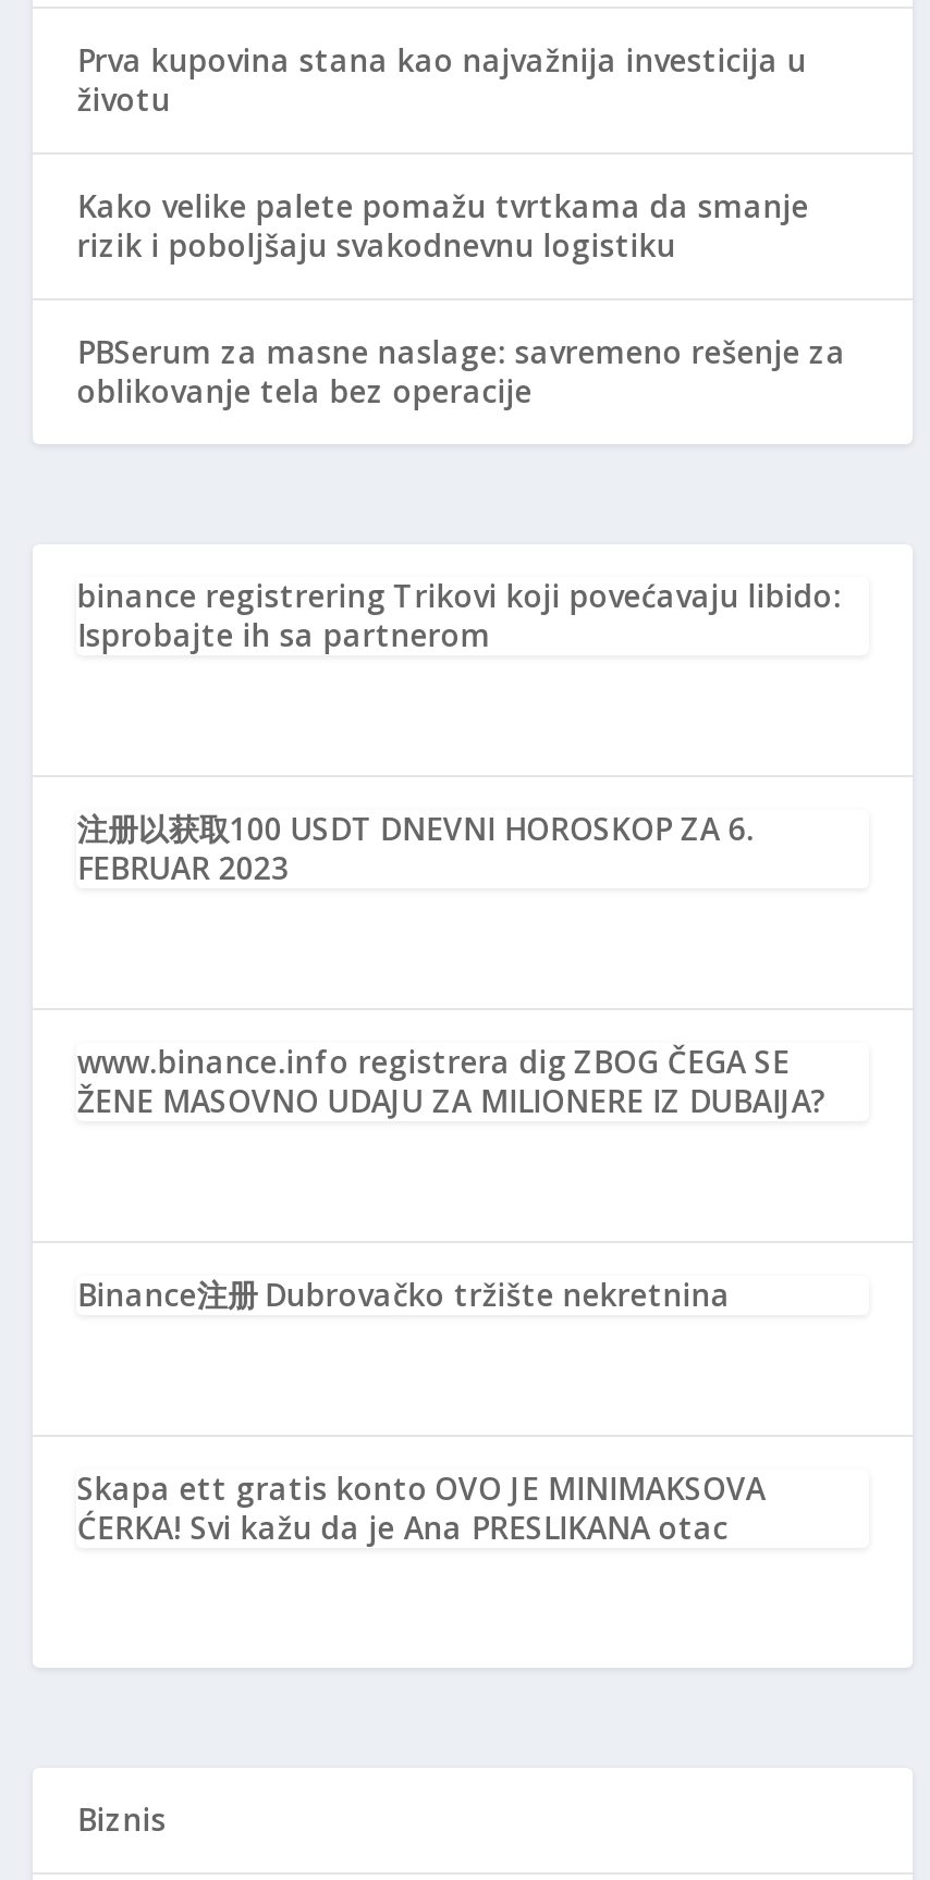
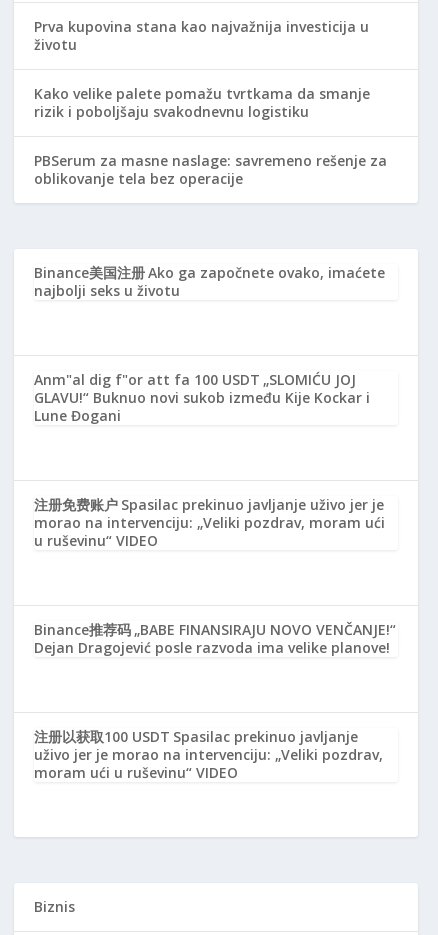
[77,575,842,655] binance registrering Trikovi koji povećavaju libido: | Isprobajte ih sa partnerom -> [34,263,385,300] Binance美国注册 Ako ga započnete ovako, imaćete | najbolji seks u životu
[77,808,754,888] 注册以获取100 USDT DNEVNI HOROSKOP ZA 6. | FEBRUAR 2023 -> [34,370,370,425] Anm"al dig f"or att fa 100 USDT „SLOMIĆU JOJ | GLAVU!“ Buknuo novi sukob između Kije Kockar i | Lune Đogani
[77,1041,826,1121] www.binance.info registrera dig ZBOG ČEGA SE | ŽENE MASOVNO UDAJU ZA MILIONERE IZ DUBAIJA? -> [34,495,385,550] 注册免费账户 Spasilac prekinuo javljanje uživo jer je | morao na intervenciju: „Veliki pozdrav, moram ući | u ruševinu“ VIDEO
[77,1274,730,1315] Binance注册 Dubrovačko tržište nekretnina -> [34,620,396,657] Binance推荐码 „BABE FINANSIRAJU NOVO VENČANJE!“ | Dejan Dragojević posle razvoda ima velike planove!
[77,1467,765,1548] Skapa ett gratis konto OVO JE MINIMAKSOVA | ĆERKA! Svi kažu da je Ana PRESLIKANA otac -> [34,727,383,782] 注册以获取100 USDT Spasilac prekinuo javljanje | uživo jer je morao na intervenciju: „Veliki pozdrav, | moram ući u ruševinu“ VIDEO

